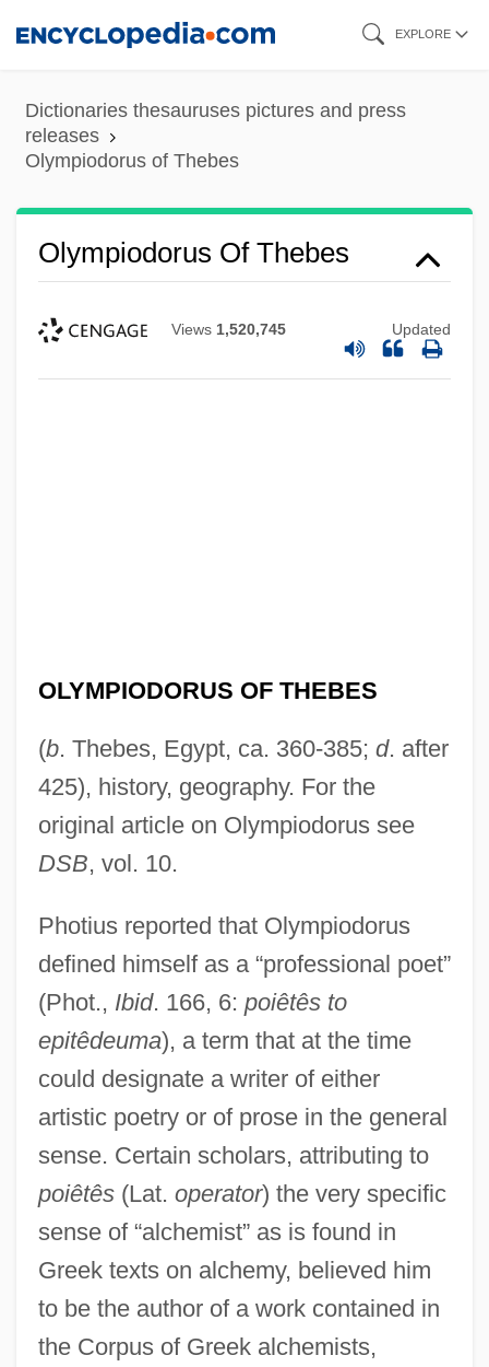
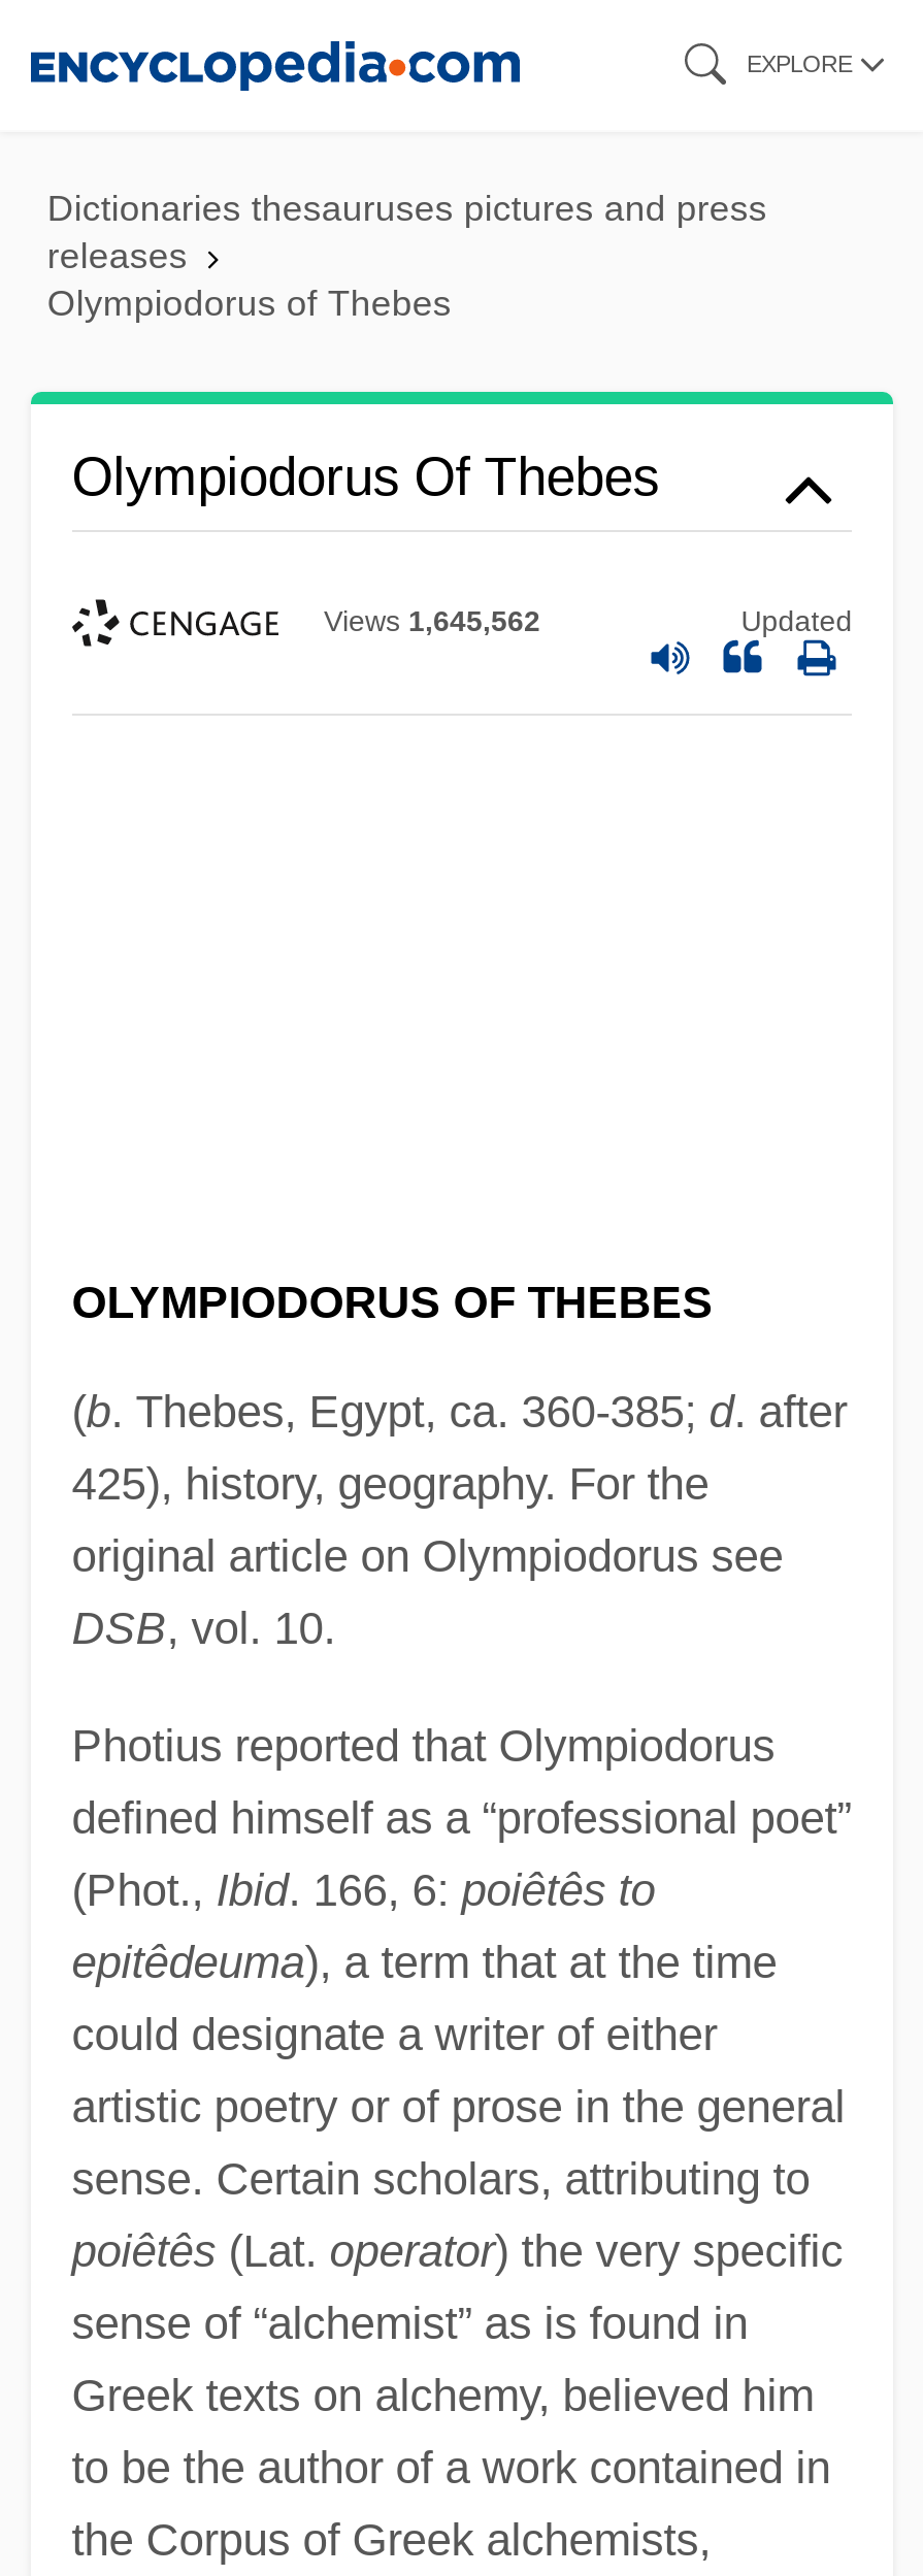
[171,321,286,338] Views 1,520,745 -> [324,605,540,638] Views 1,645,562

